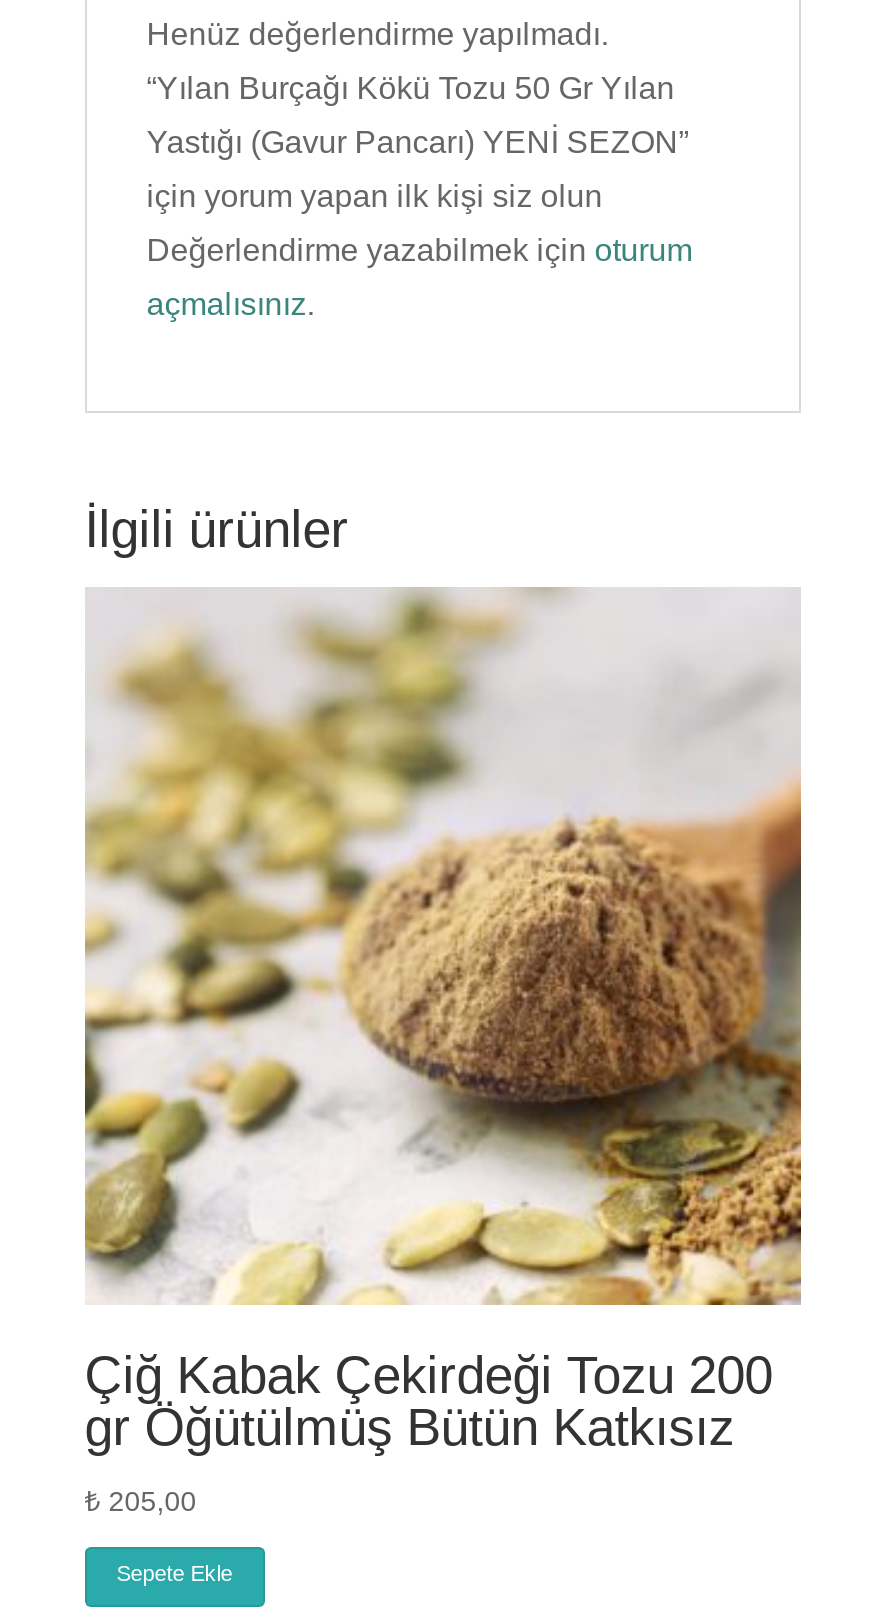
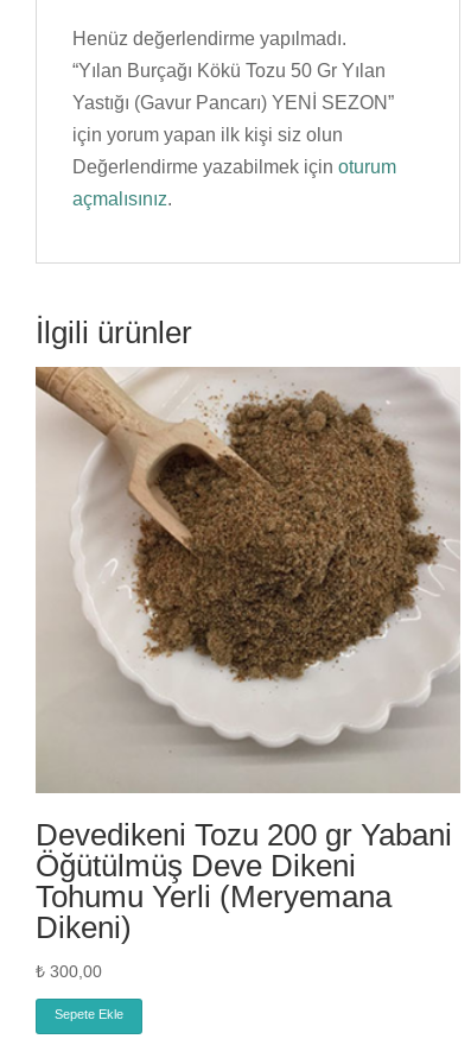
[85,589,803,1225] [image] -> [34,367,459,793] [image]
[85,1345,773,1457] Çiğ Kabak Çekirdeği Tozu 200 | gr Öğütülmüş Bütün Katkısız -> [35,817,452,945] Devedikeni Tozu 200 gr Yabani | Öğütülmüş Deve Dikeni | Tohumu Yerli (Meryemana | Dikeni)
[85,1485,197,1517] ₺ 205,00 -> [35,962,102,981] ₺ 300,00

